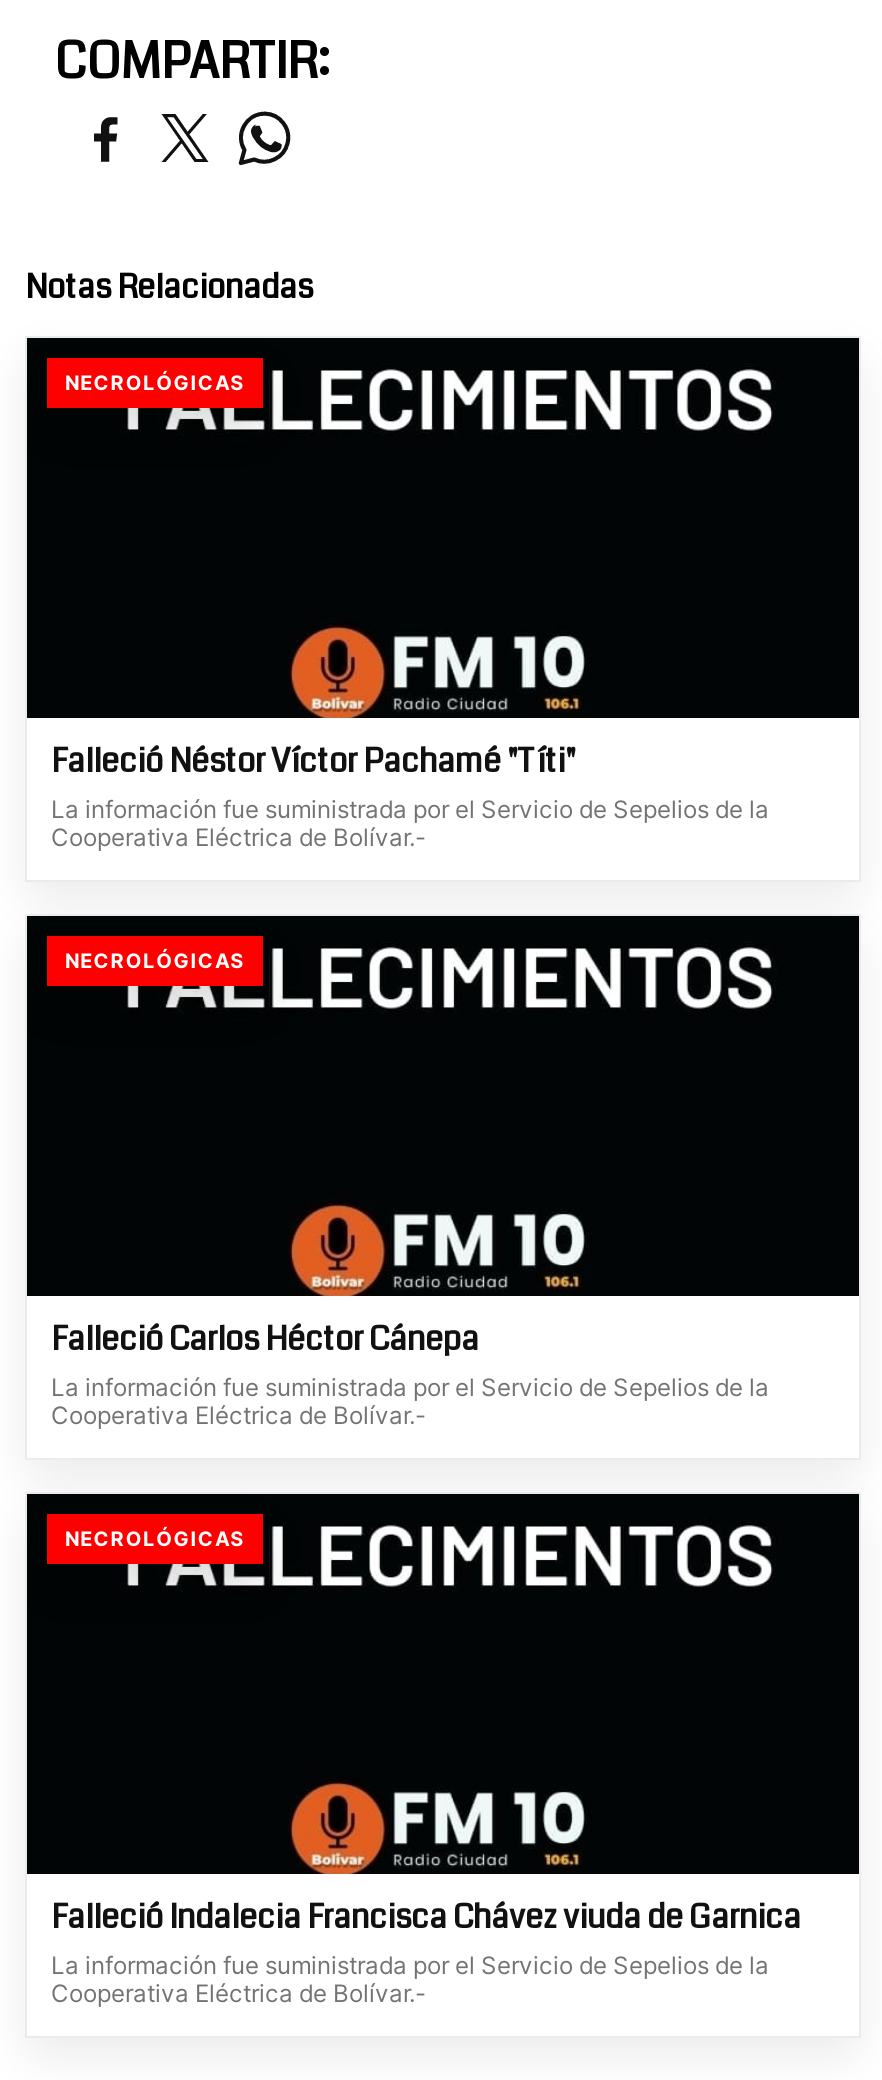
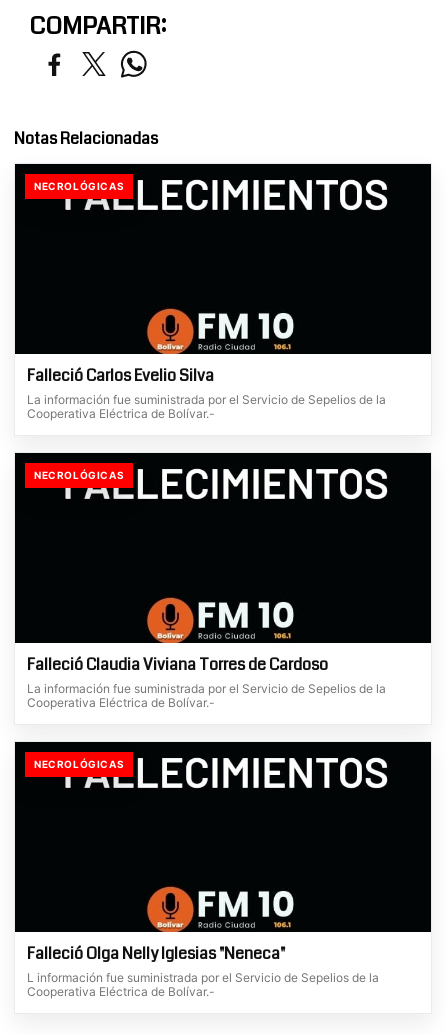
[51,737,575,783] Falleció Néstor Víctor Pachamé "Títi" -> [27,363,214,386] Falleció Carlos Evelio Silva
[51,1315,479,1361] Falleció Carlos Héctor Cánepa -> [27,652,328,675] Falleció Claudia Viviana Torres de Cardoso
[51,1893,801,1979] Falleció Indalecia Francisca Chávez viuda de Garnica | La información fue suministrada por el Servicio de Sepelios de la -> [27,941,379,984] Falleció Olga Nelly Iglesias "Neneca" | L información fue suministrada por el Servicio de Sepelios de la

